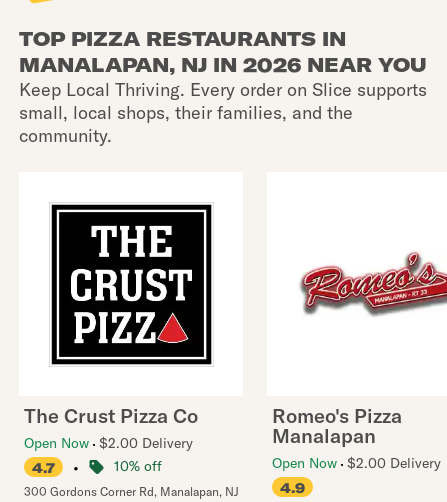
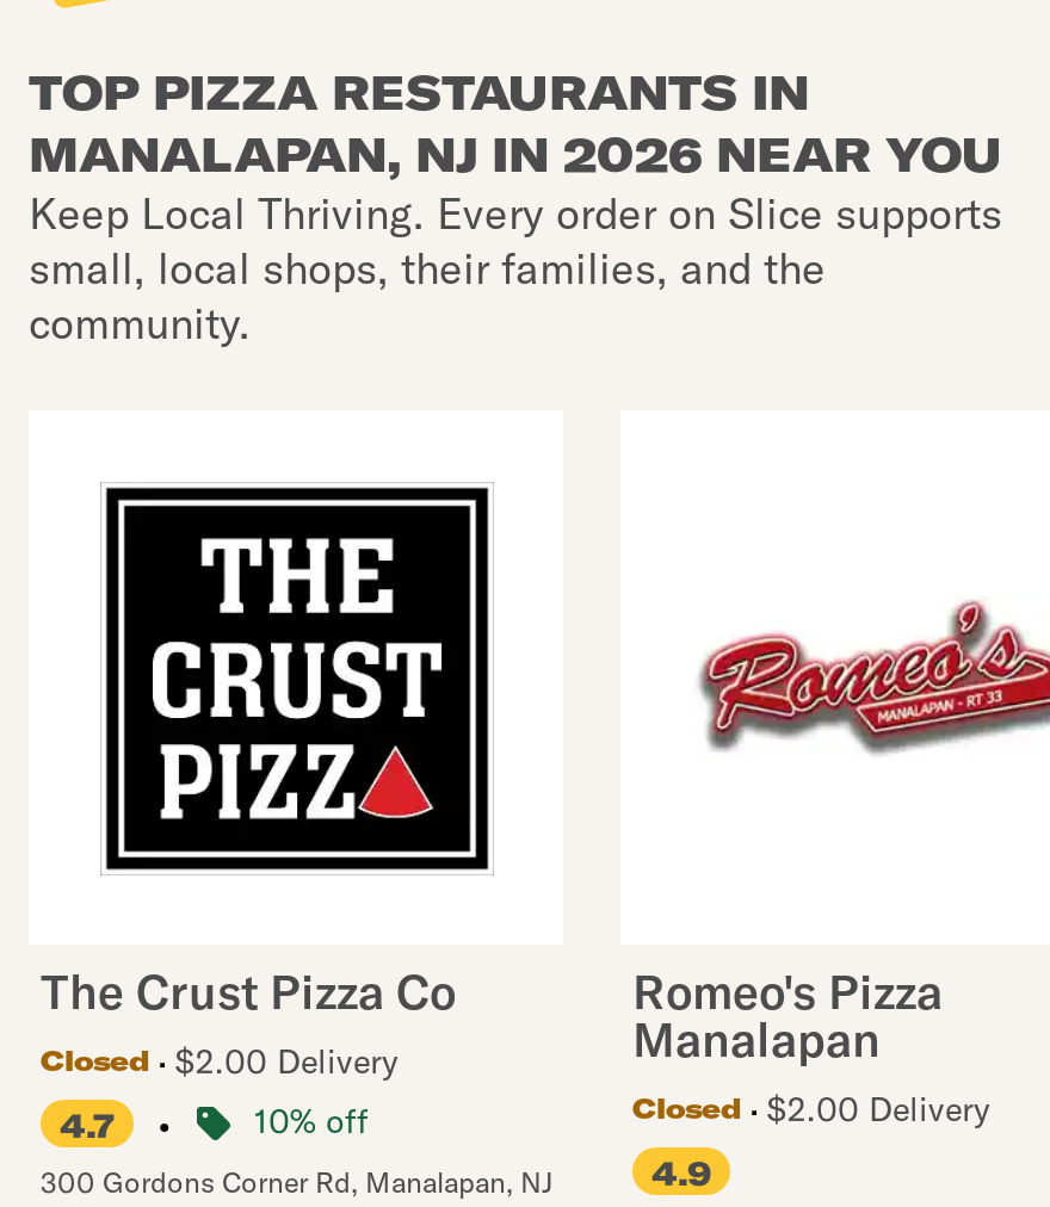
[24,434,193,452] Open Now $2.00 Delivery -> [41,1040,399,1083] Closed | $2.00 Delivery
[272,454,441,472] Open Now $2.00 Delivery -> [632,1088,990,1131] Closed | $2.00 Delivery

